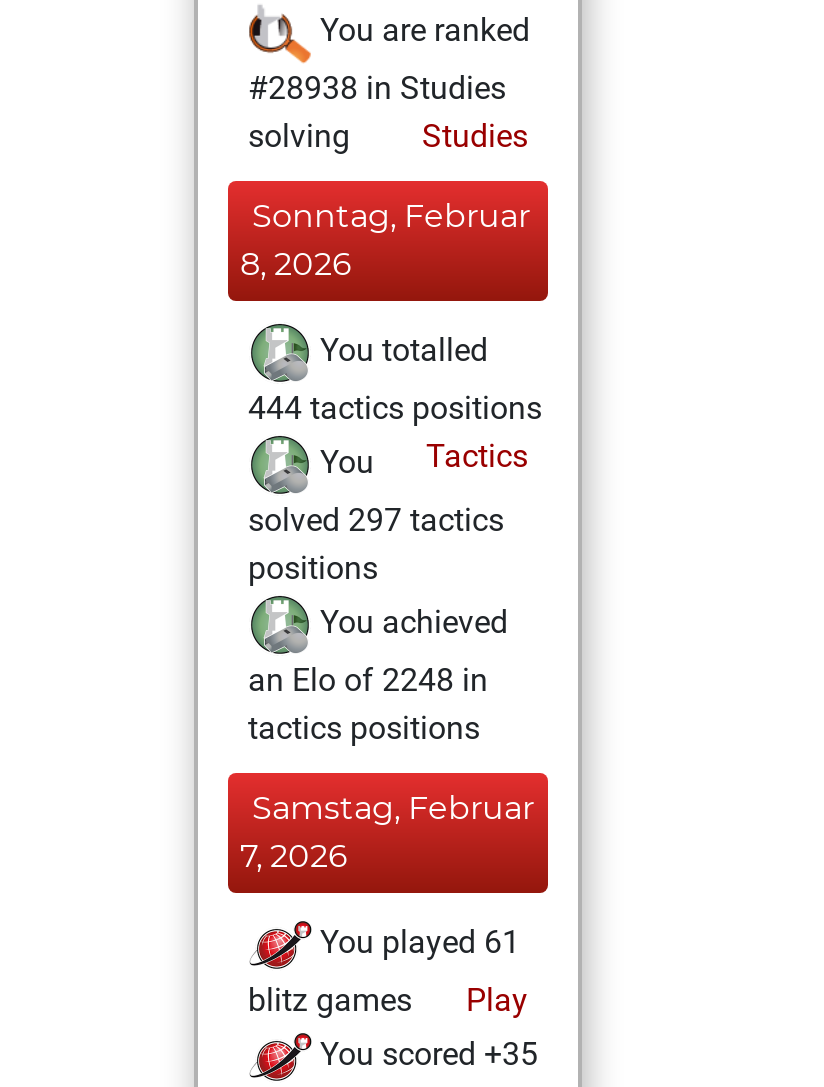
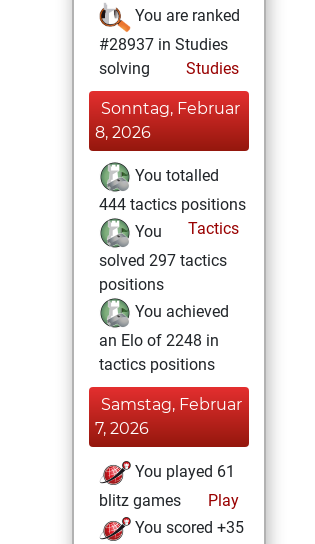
[248,69,506,107] #28938 in Studies -> [99,35,228,54] #28937 in Studies

